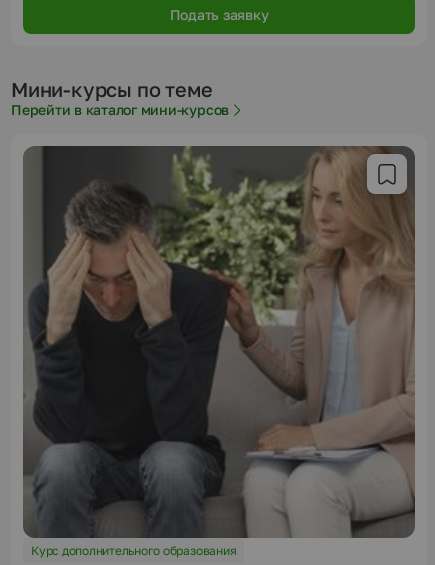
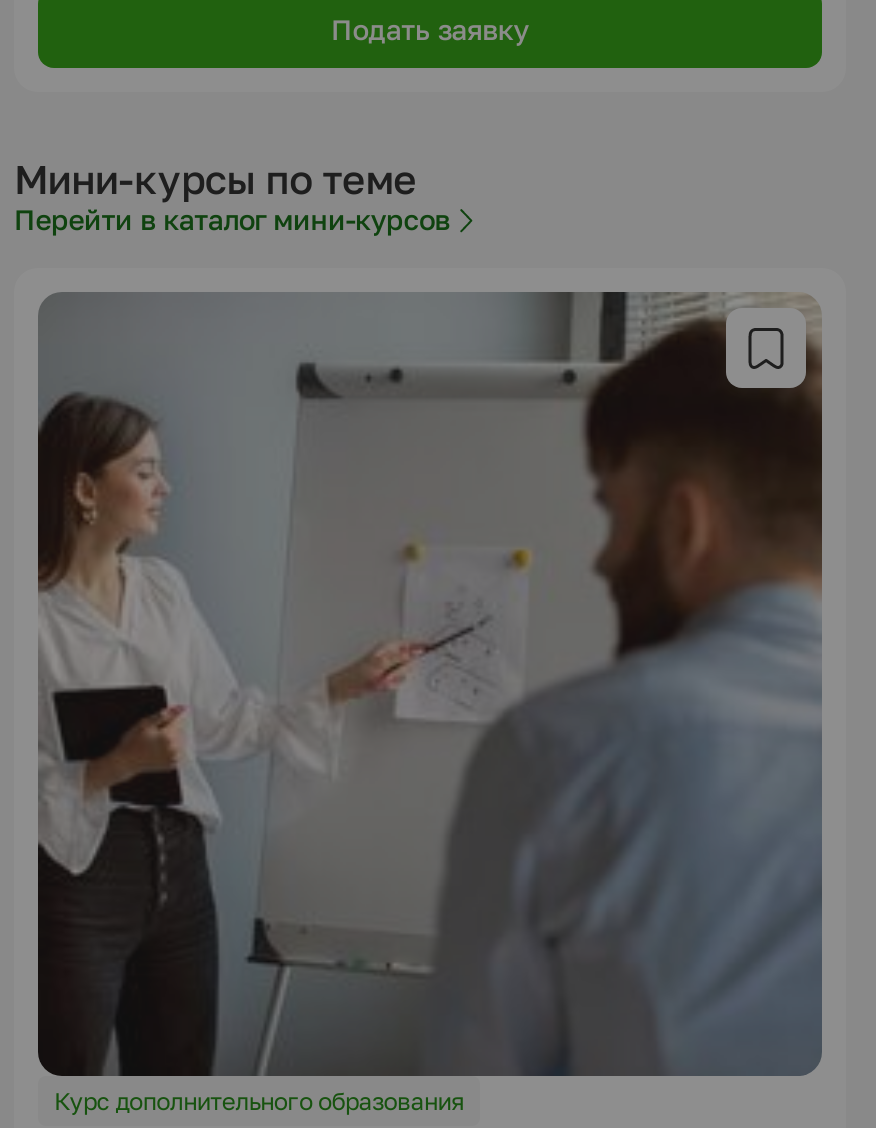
[22,145,416,538] [image] -> [38,292,824,1076] [image]

